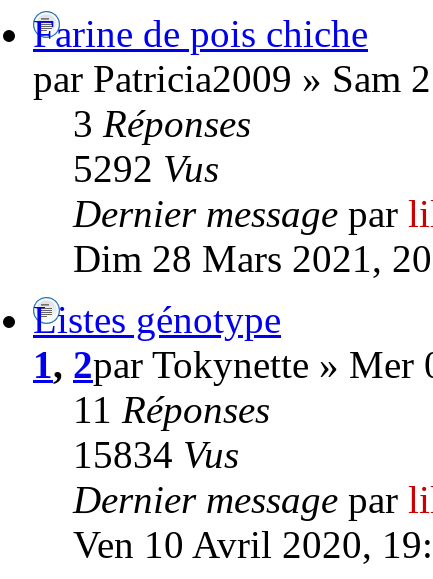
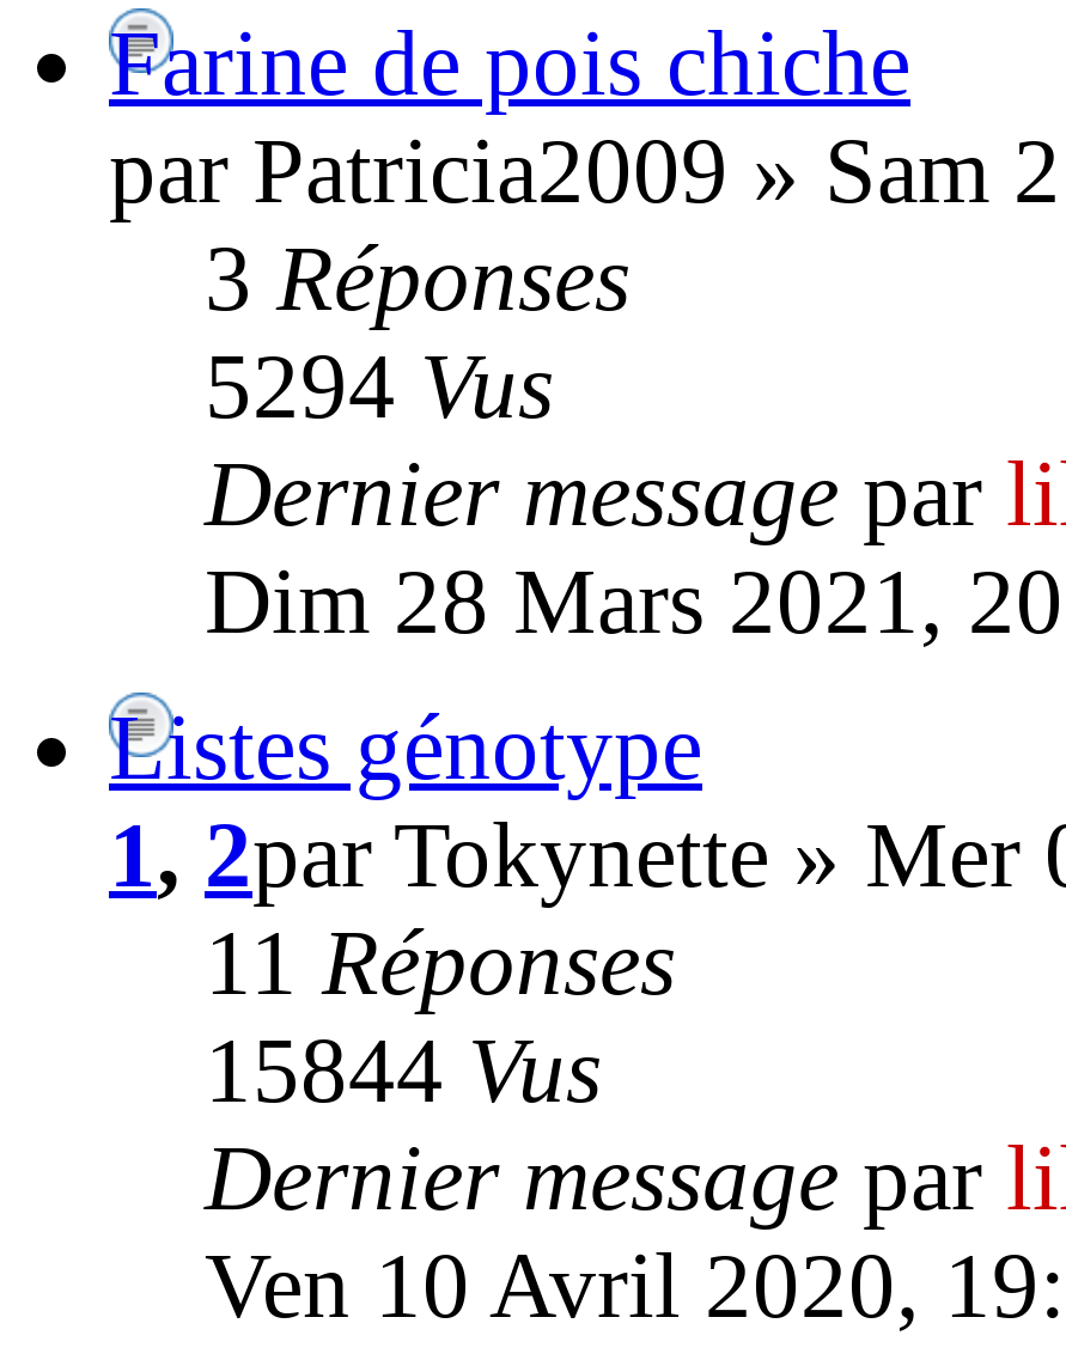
[73,147,219,190] 5292 Vus -> [205,333,554,436] 5294 Vus
[73,433,239,476] 15834 Vus -> [205,1017,602,1120] 15844 Vus

